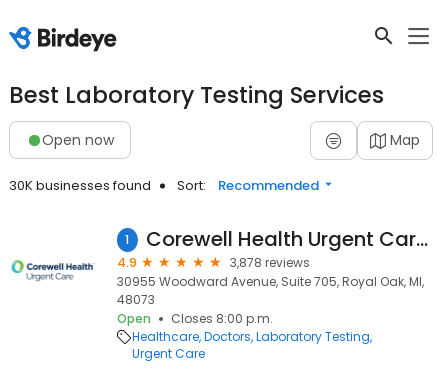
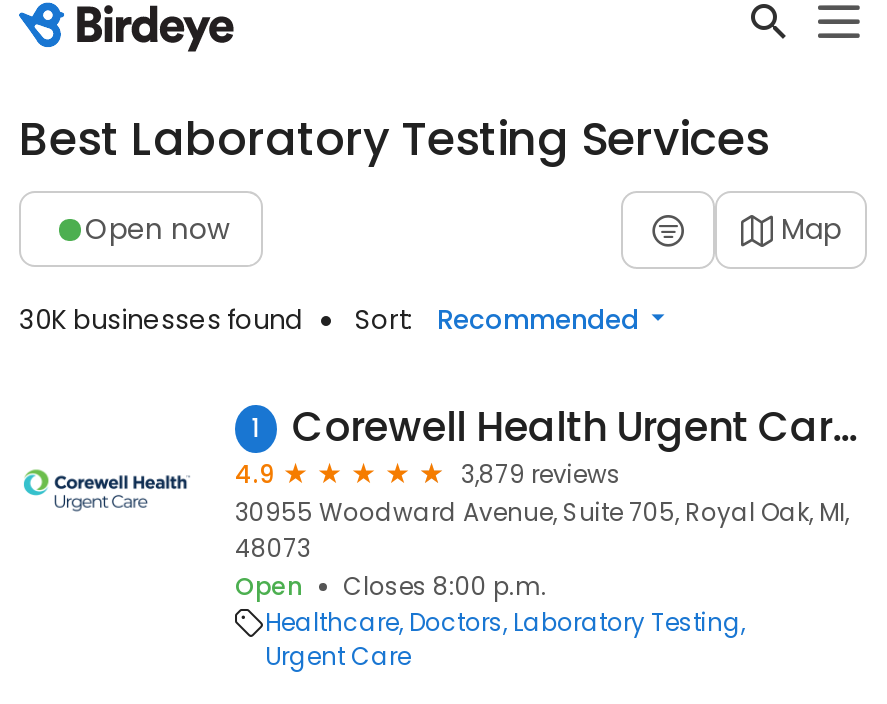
[230,254,310,271] 3,878 reviews -> [461,457,621,491] 3,879 reviews

